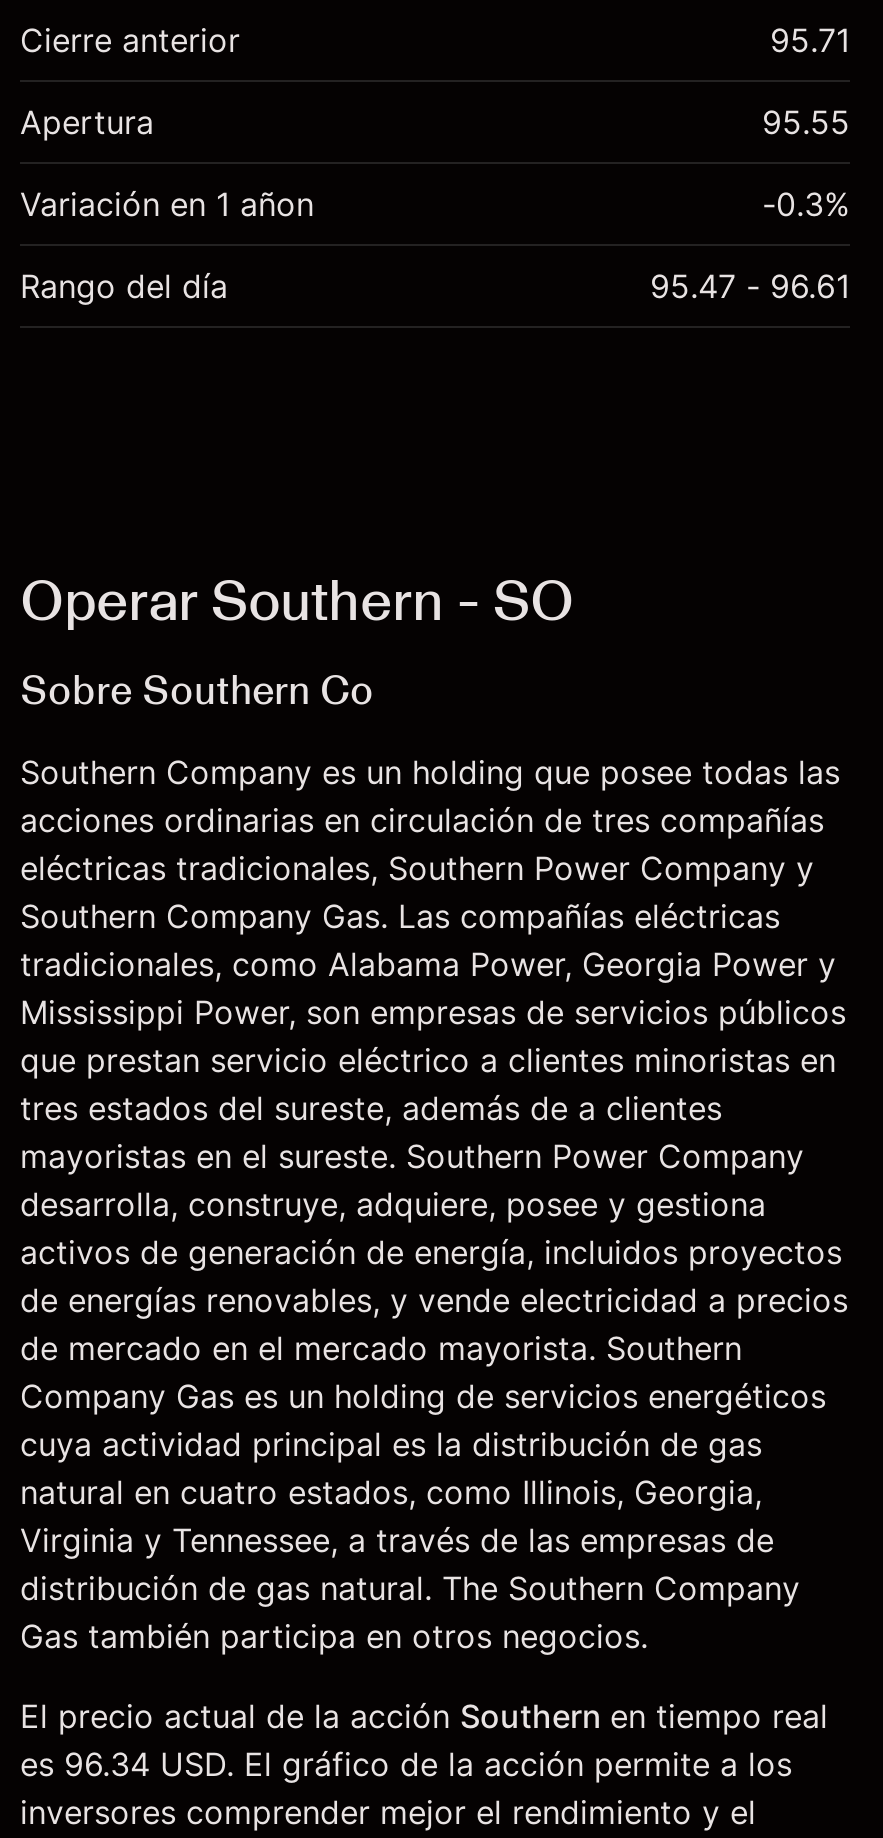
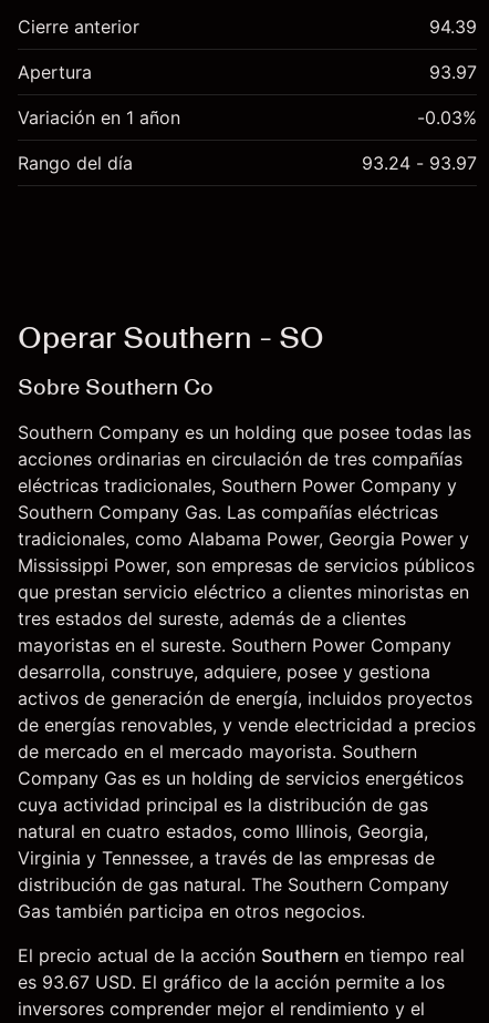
[770,20,850,60] 95.71 -> [429,16,477,38] 94.39
[762,102,850,142] 95.55 -> [429,61,477,83] 93.97
[762,184,850,224] -0.3% -> [417,106,477,129] -0.03%
[650,266,850,306] 95.47 - 96.61 -> [362,152,477,174] 93.24 - 93.97
[20,1744,792,1784] es 96.34 USD. El gráfico de la acción permite a los -> [18,971,445,993] es 93.67 USD. El gráfico de la acción permite a los

